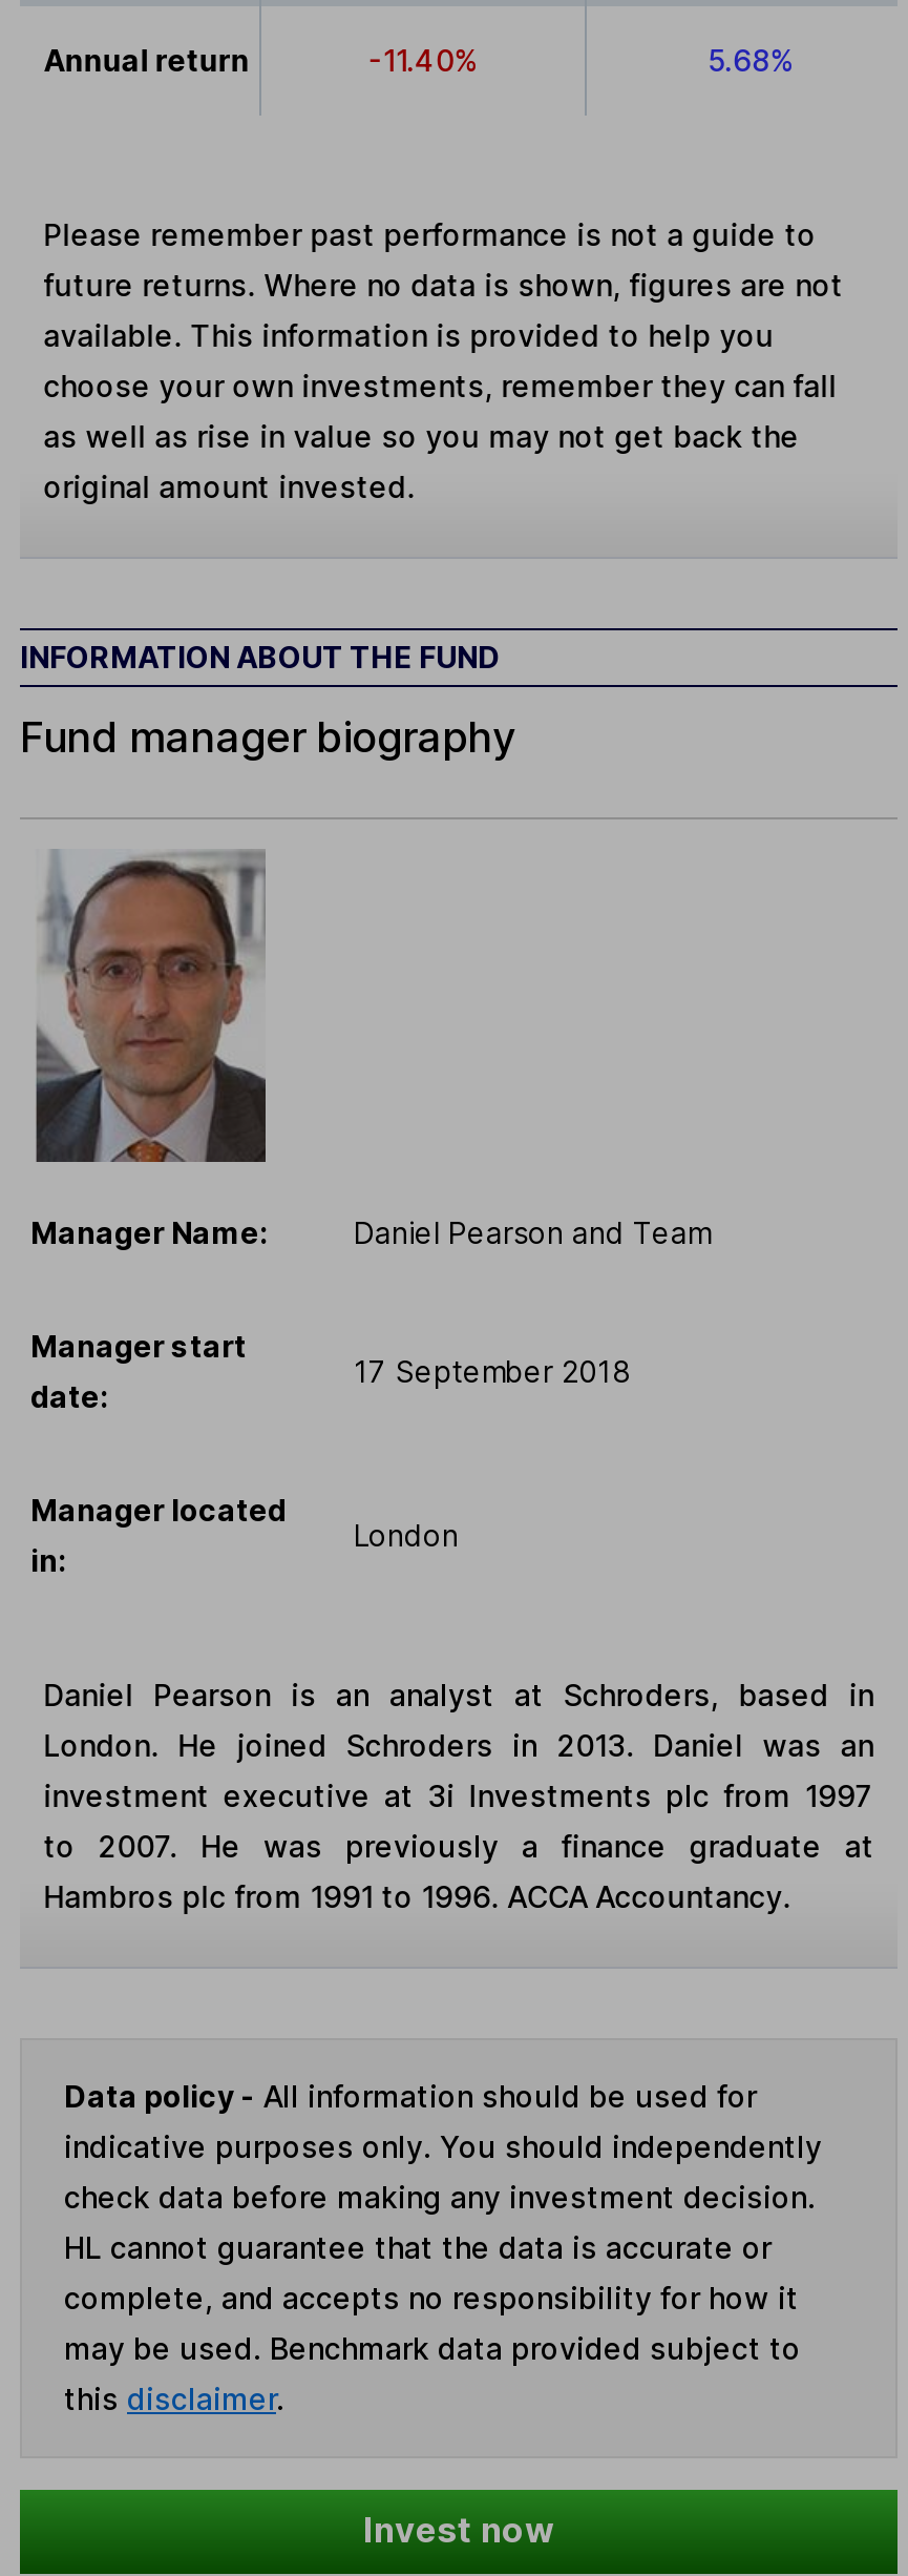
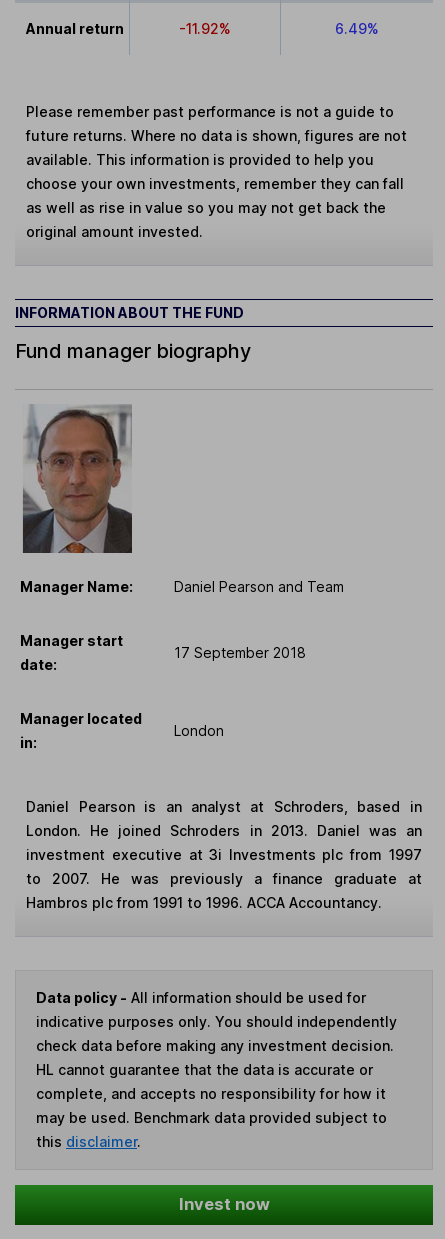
[368,41,480,77] -11.40% -> [179,20,231,37] -11.92%
[707,41,795,77] 5.68% -> [335,20,379,37] 6.49%

